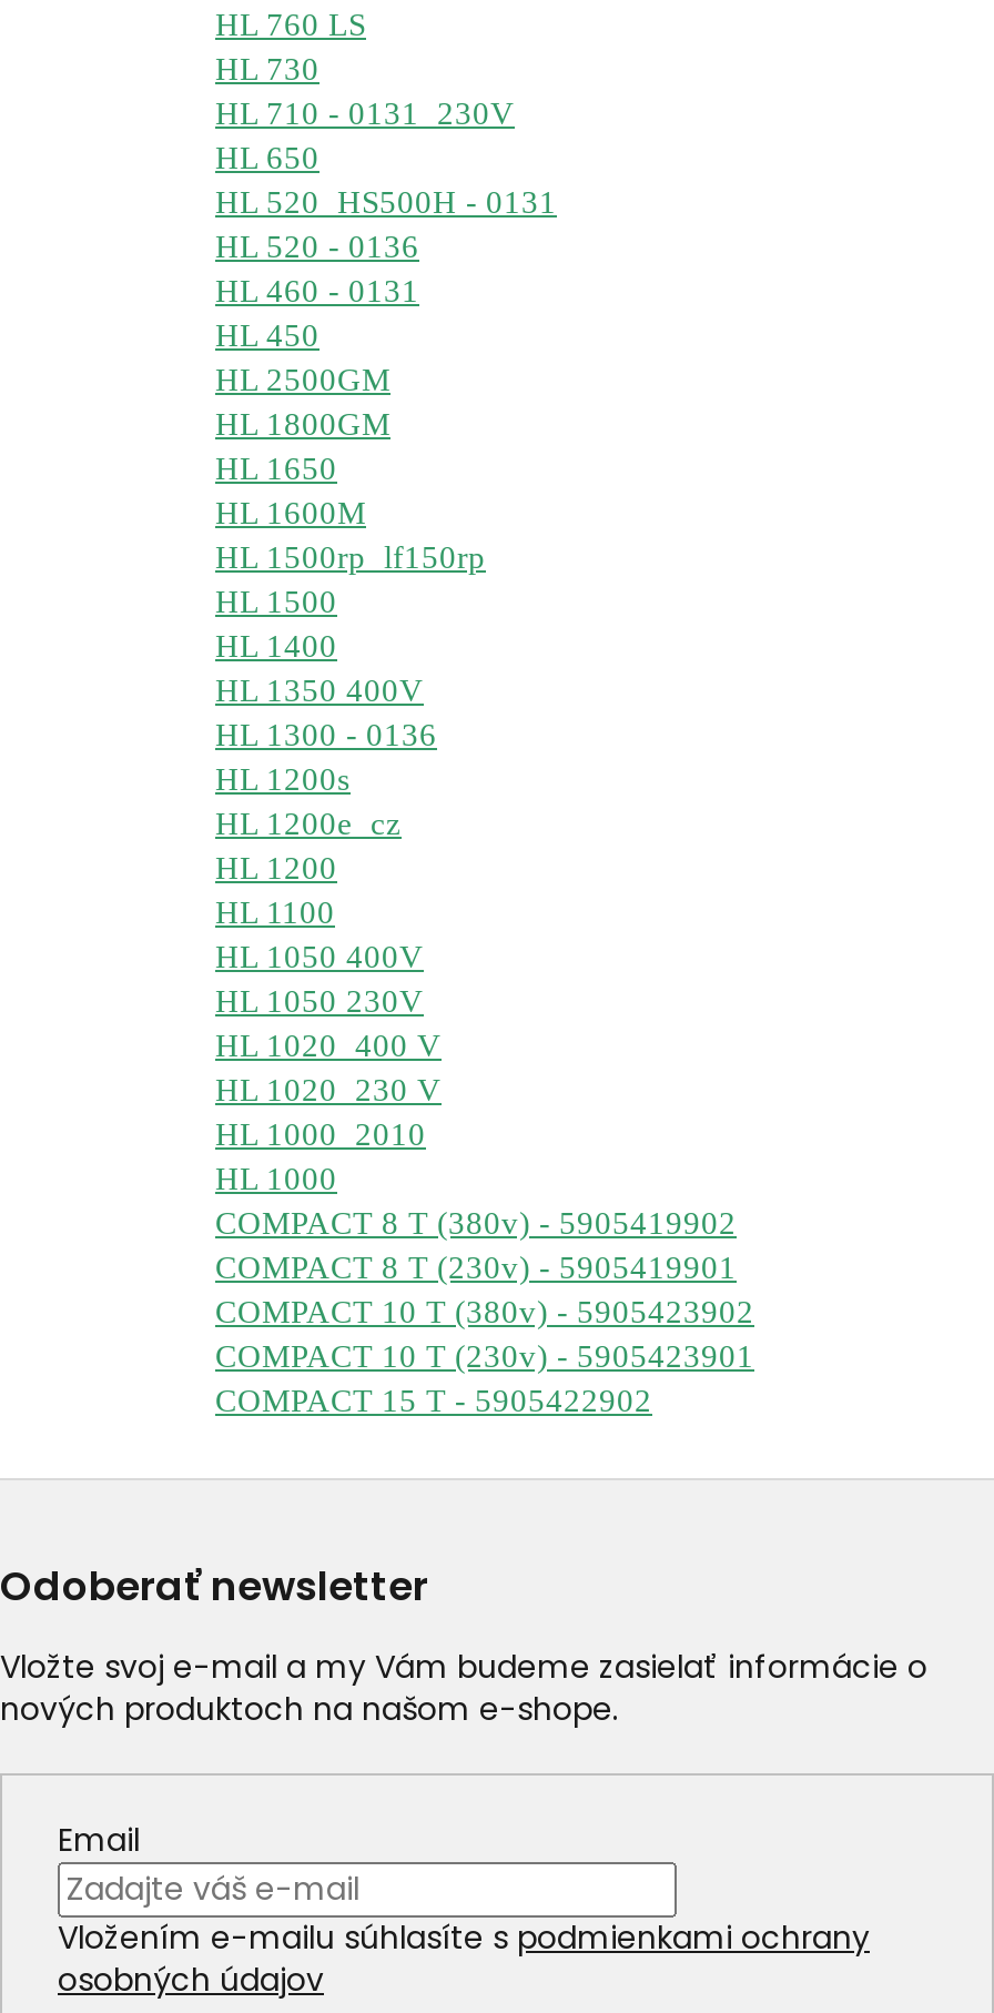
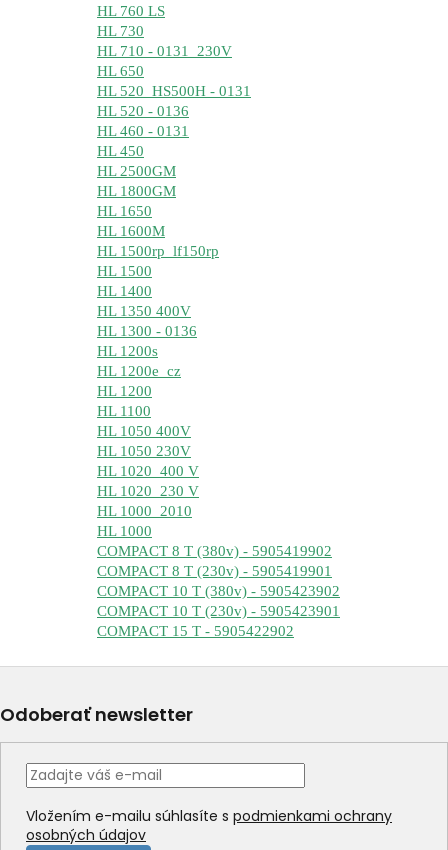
[0,1644,927,1862] Vložte svoj e-mail a my Vám budeme zasielať informácie o | nových produktoch na našom e-shope. | Email -> none

